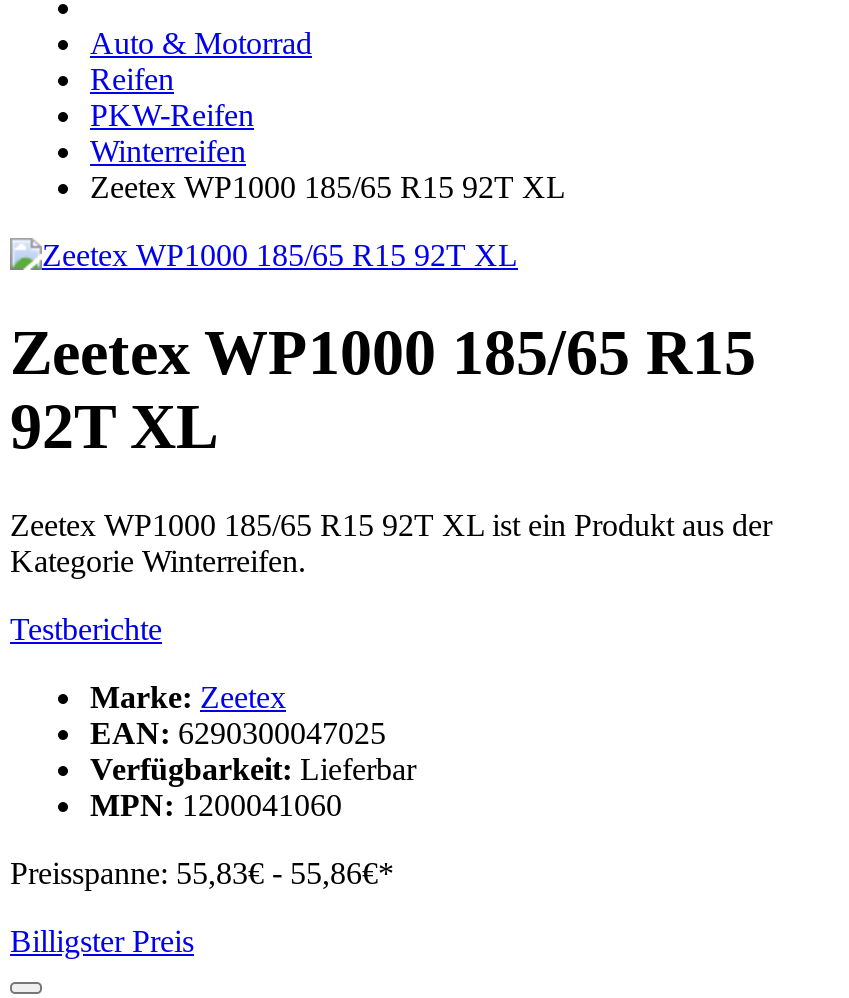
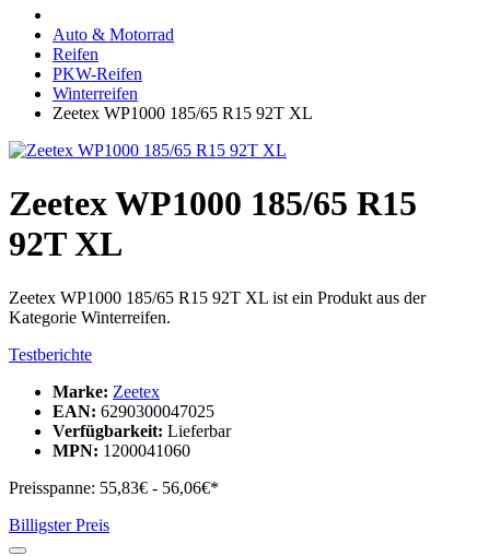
[10,856,394,890] Preisspanne: 55,83€ - 55,86€* -> [9,478,219,497] Preisspanne: 55,83€ - 56,06€*

